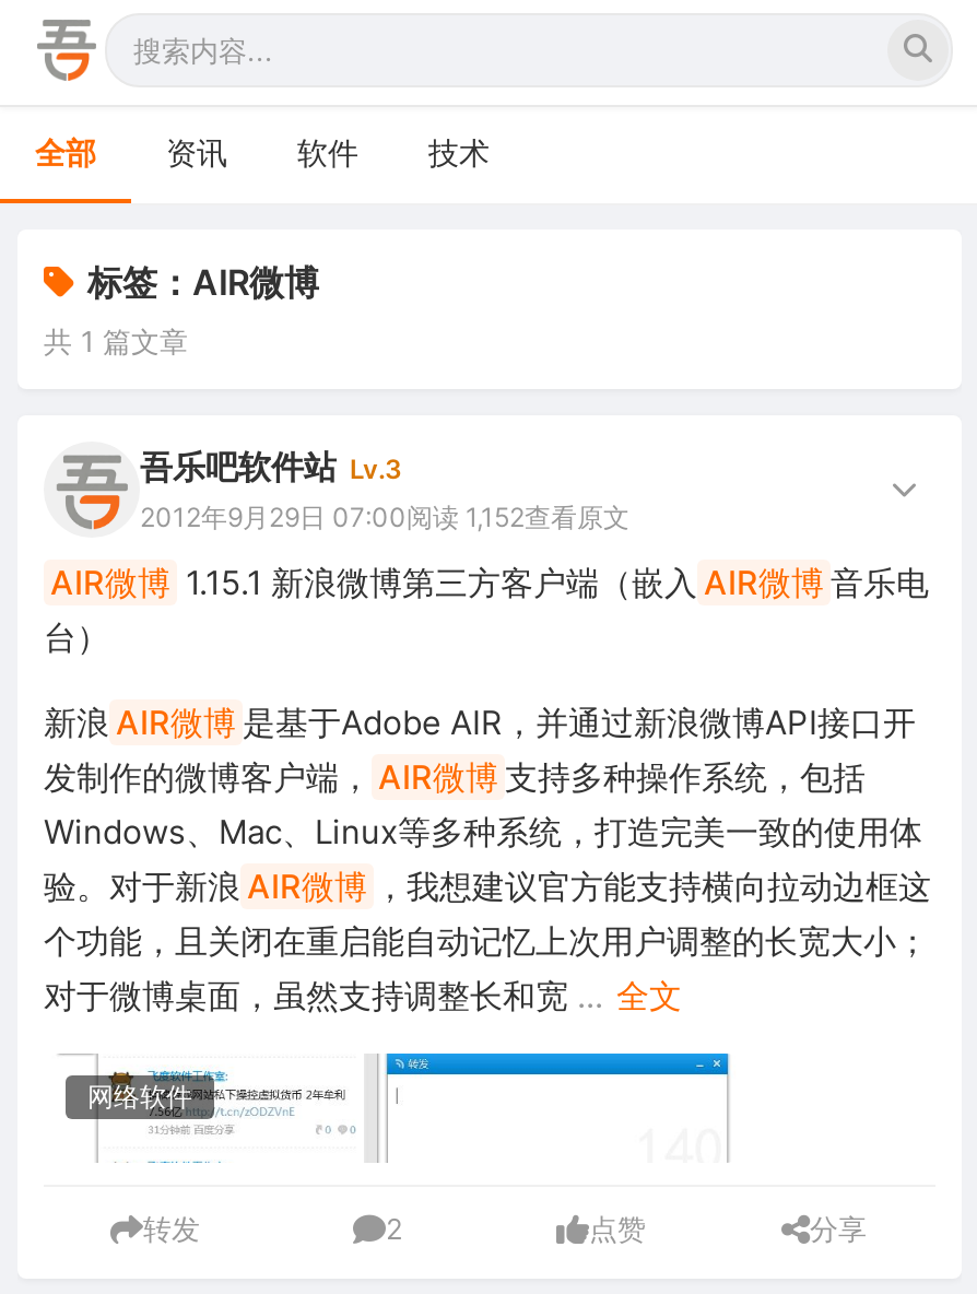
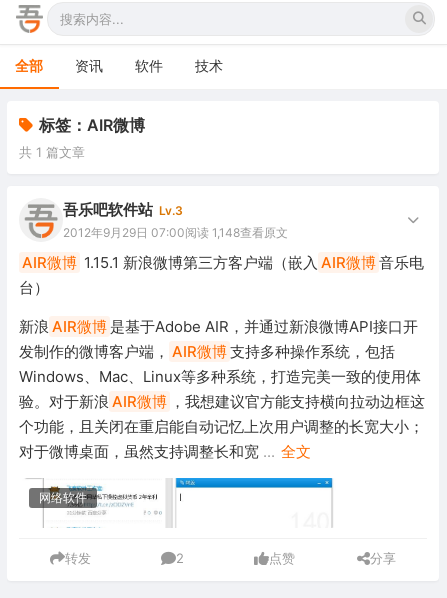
[140,501,629,533] 2012年9月29日 07:00阅读 1,152查看原文 -> [63,225,288,240] 2012年9月29日 07:00阅读 1,148查看原文

